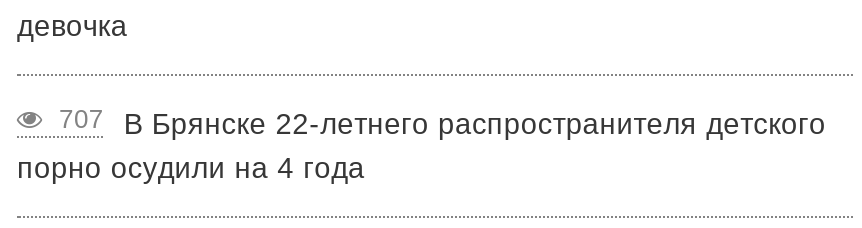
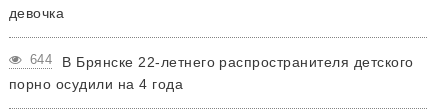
[50,104,826,140] 707 В Брянске 22-летнего распространителя детского -> [25,52,413,70] 644 В Брянске 22-летнего распространителя детского

